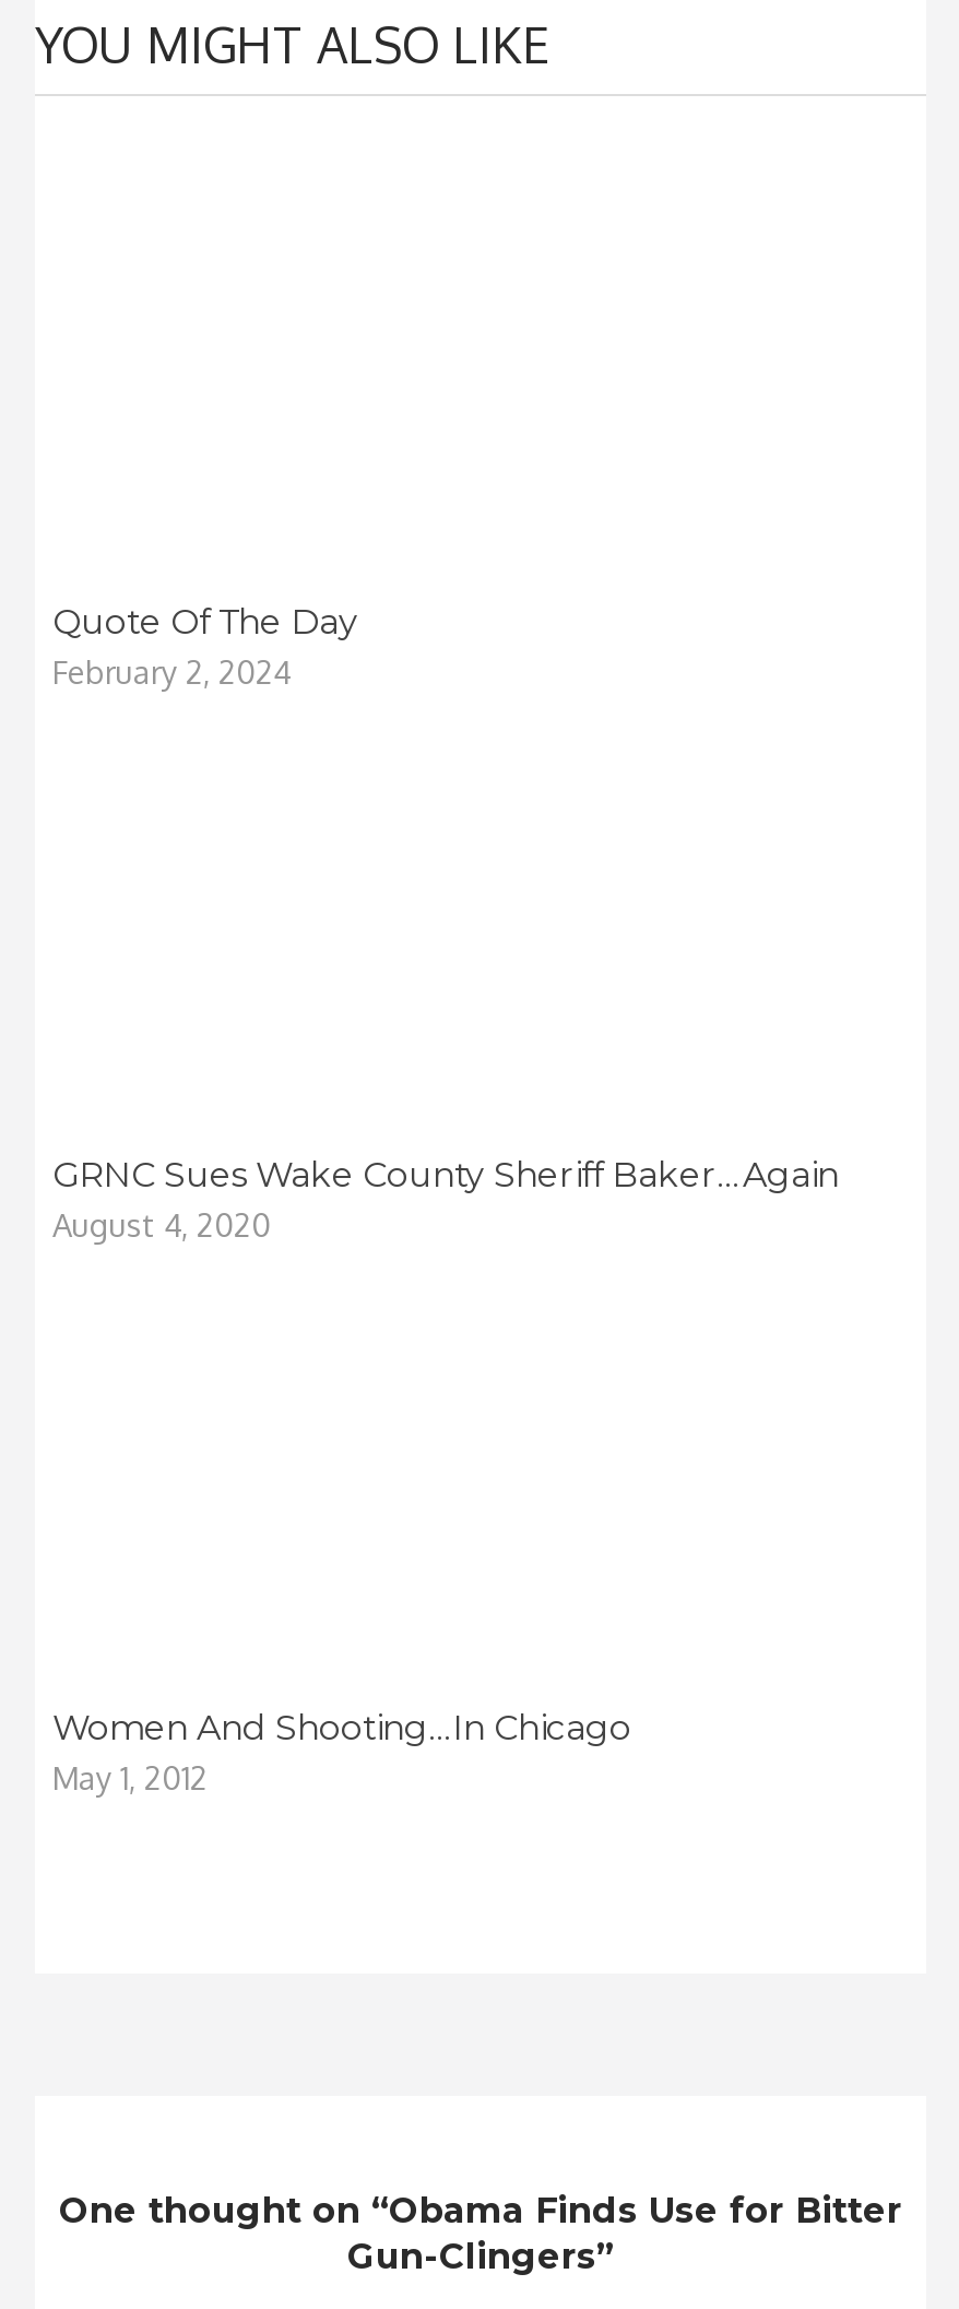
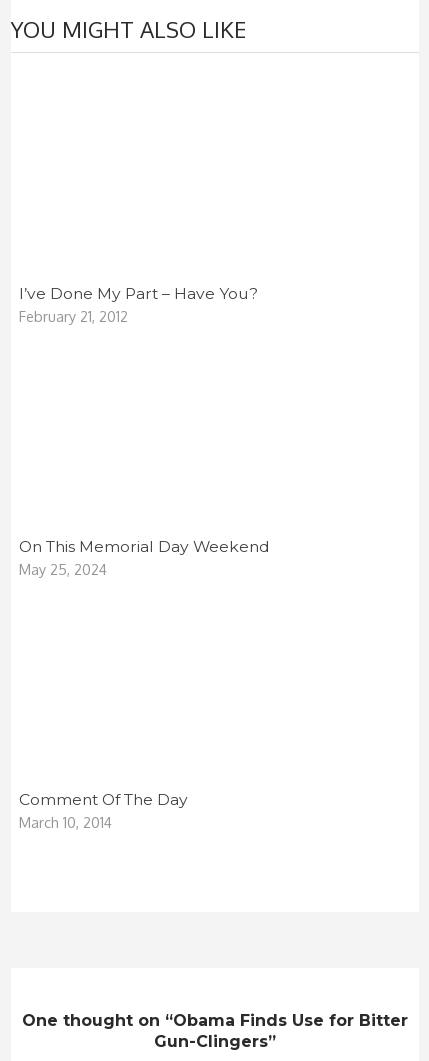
[52,602,358,691] Quote Of The Day | February 2, 2024 -> [19,284,258,325] I’ve Done My Part – Have You? | February 21, 2012
[52,1155,839,1244] GRNC Sues Wake County Sheriff Baker…Again | August 4, 2020 -> [19,537,270,578] On This Memorial Day Weekend | May 25, 2024
[52,1708,631,1797] Women And Shooting…In Chicago | May 1, 2012 -> [19,790,188,831] Comment Of The Day | March 10, 2014

